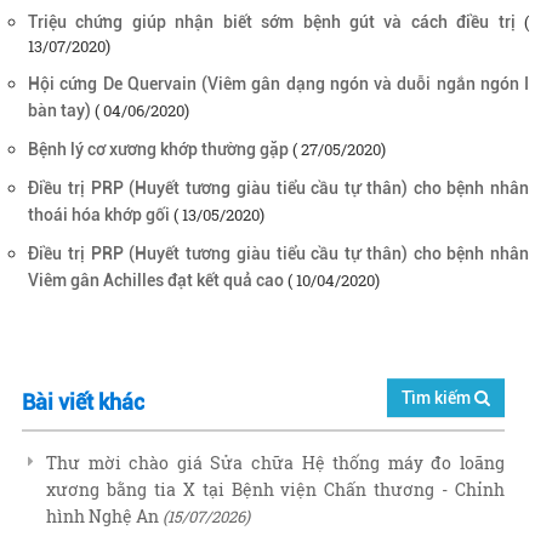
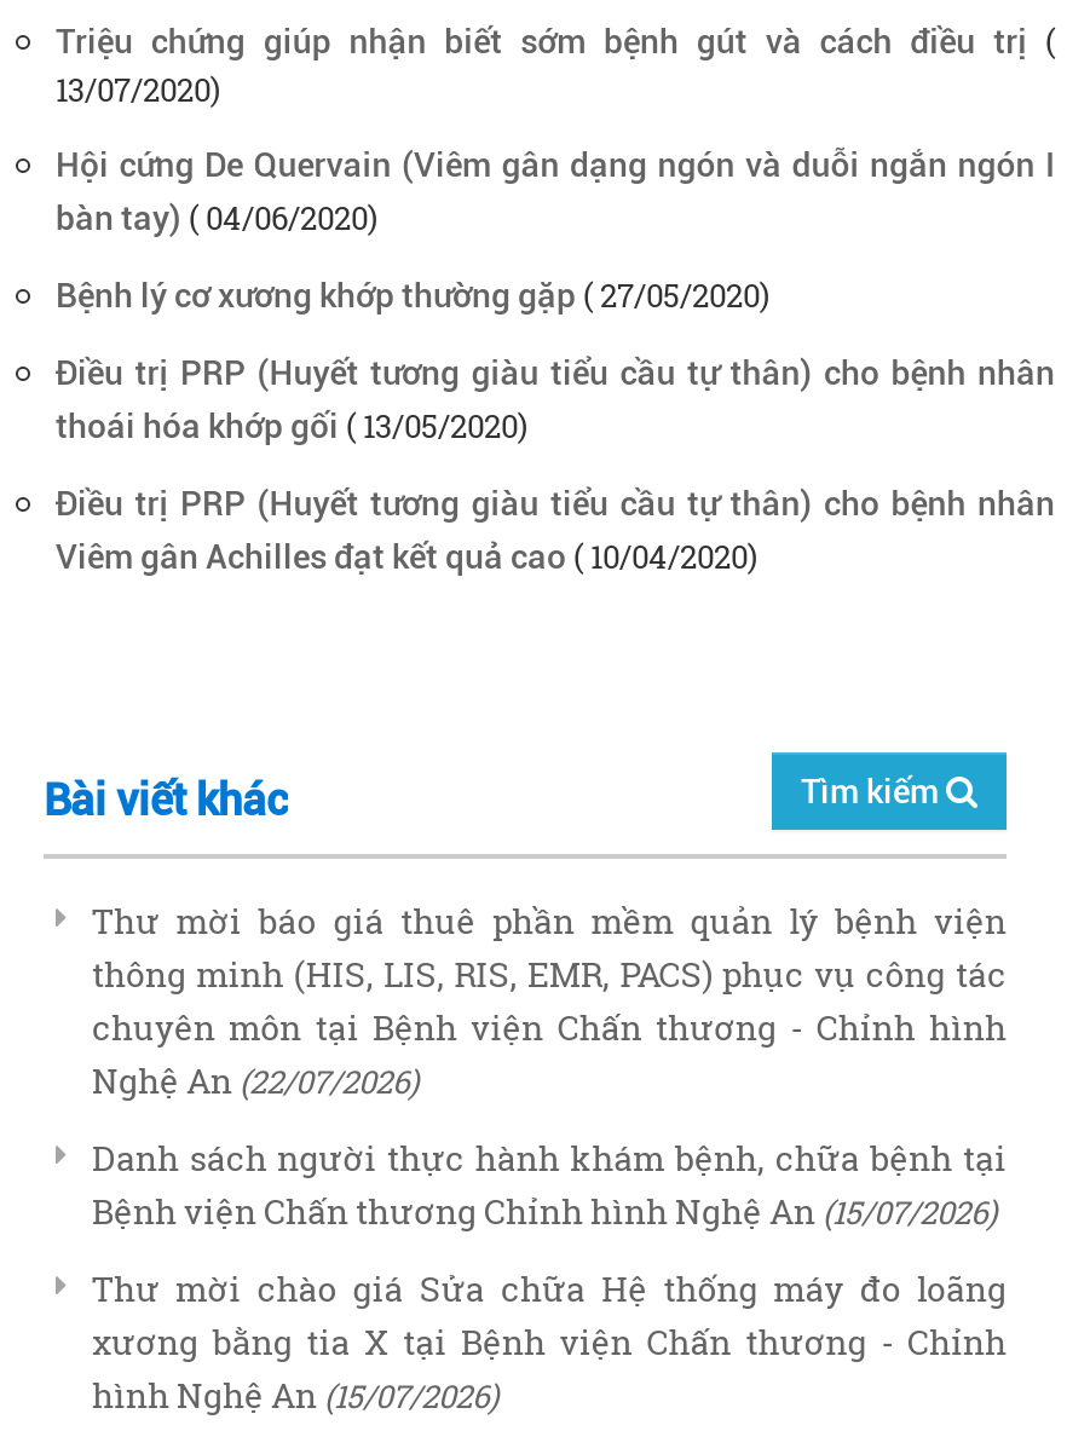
none -> [92,898,1007,1234] Thư mời báo giá thuê phần mềm quản lý bệnh viện | thông minh (HIS, LIS, RIS, EMR, PACS) phục vụ công tác | chuyên môn tại Bệnh viện Chấn thương - Chỉnh hình | Nghệ An (22/07/2026) | Danh sách người thực hành khám bệnh, chữa bệnh tại | Bệnh viện Chấn thương Chỉnh hình Nghệ An (15/07/2026)

